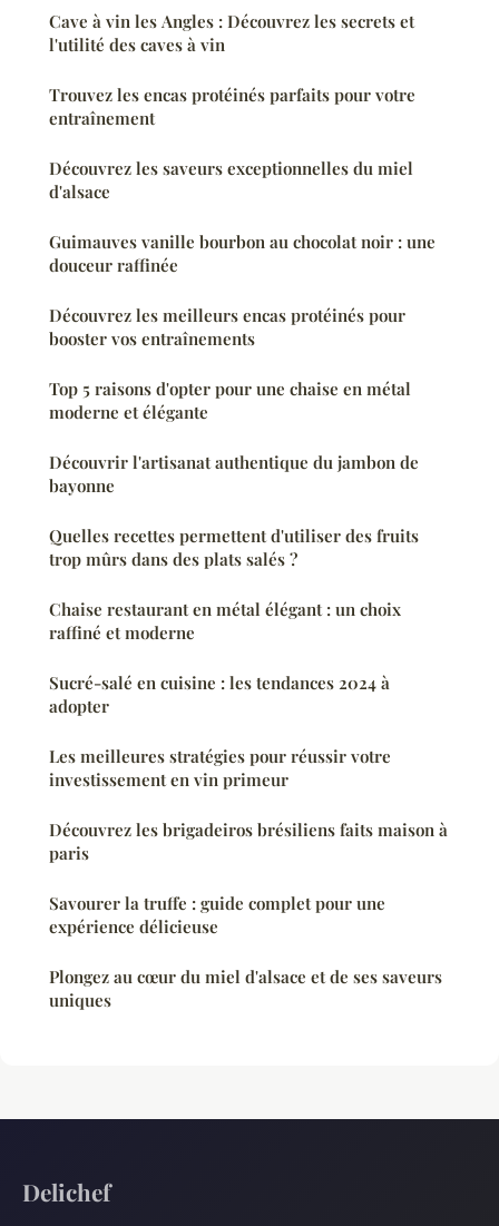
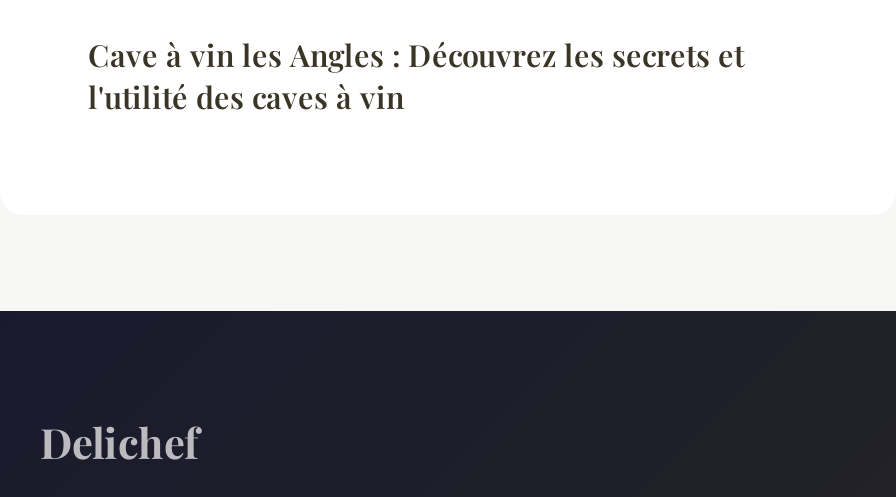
[49,84,448,1011] Trouvez les encas protéinés parfaits pour votre | entraînement | Découvrez les saveurs exceptionnelles du miel | d'alsace | Guimauves vanille bourbon au chocolat noir : une | douceur raffinée | Découvrez les meilleurs encas protéinés pour | booster vos entraînements | Top 5 raisons d'opter pour une chaise en métal | moderne et élégante | Découvrir l'artisanat authentique du jambon de | bayonne | Quelles recettes permettent d'utiliser des fruits | trop mûrs dans des plats salés ? | Chaise restaurant en métal élégant : un choix | raffiné et moderne | Sucré-salé en cuisine : les tendances 2024 à | adopter | Les meilleures stratégies pour réussir votre | investissement en vin primeur | Découvrez les brigadeiros brésiliens faits maison à | paris | Savourer la truffe : guide complet pour une | expérience délicieuse | Plongez au cœur du miel d'alsace et de ses saveurs | uniques -> none

